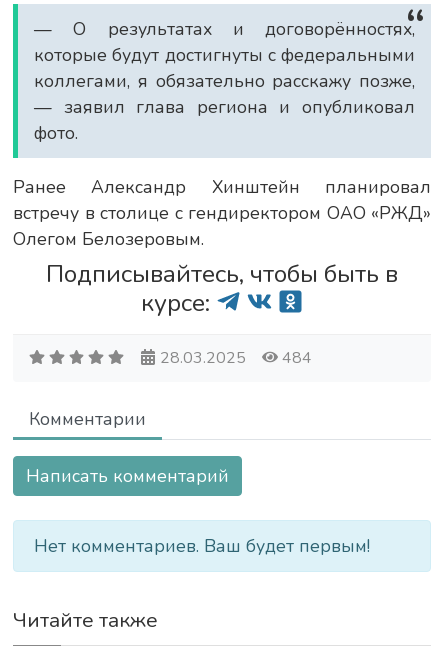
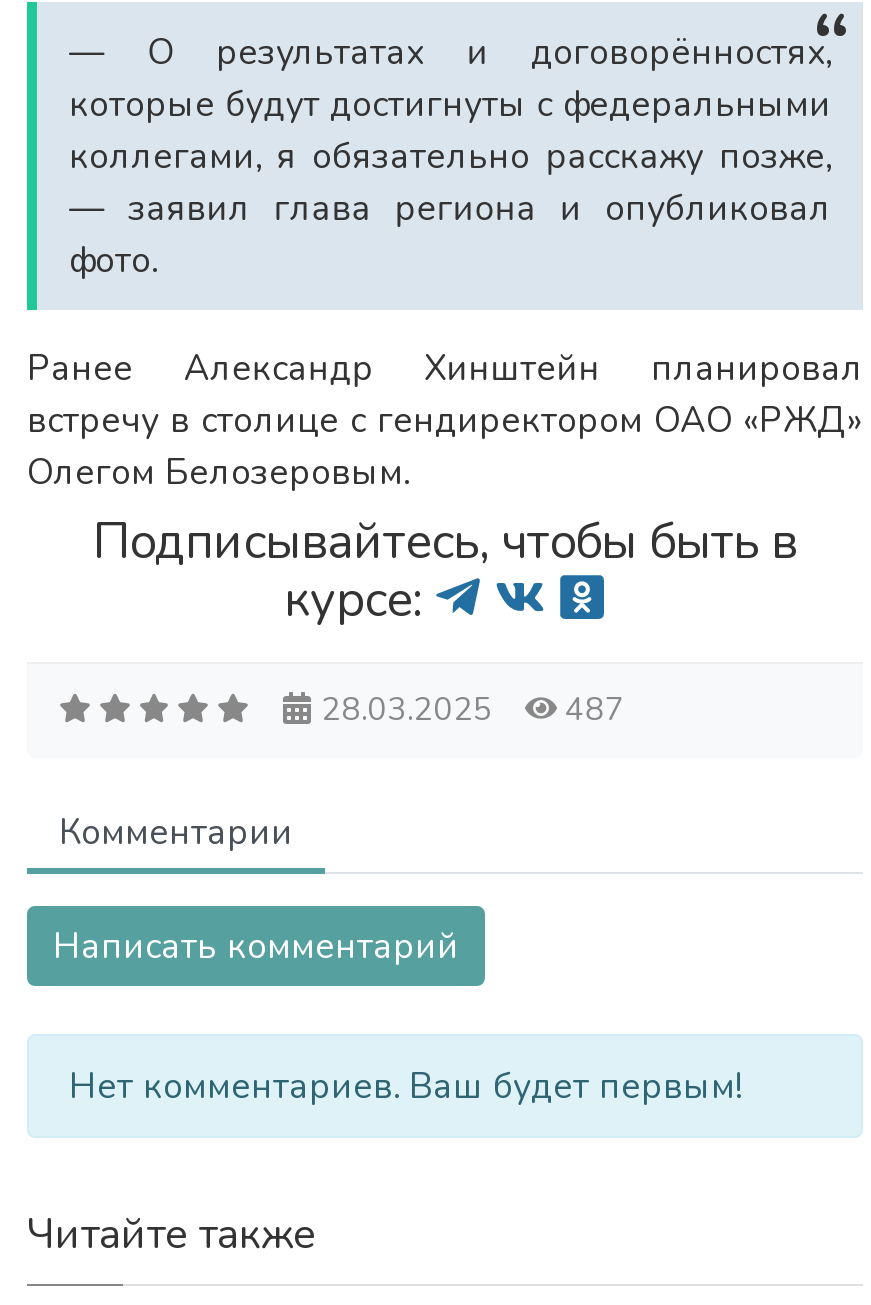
[160,347,312,369] 28.03.2025 484 -> [321,688,625,732] 28.03.2025 487

